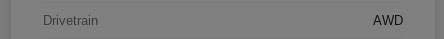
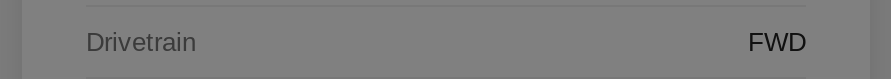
[373,13,403,28] AWD -> [748,27,806,57] FWD

